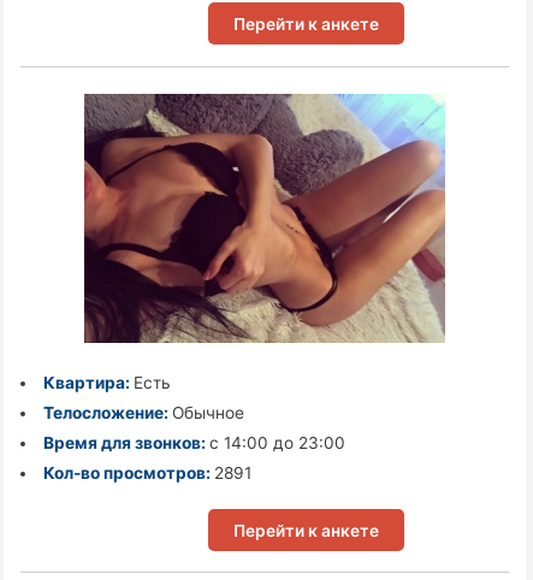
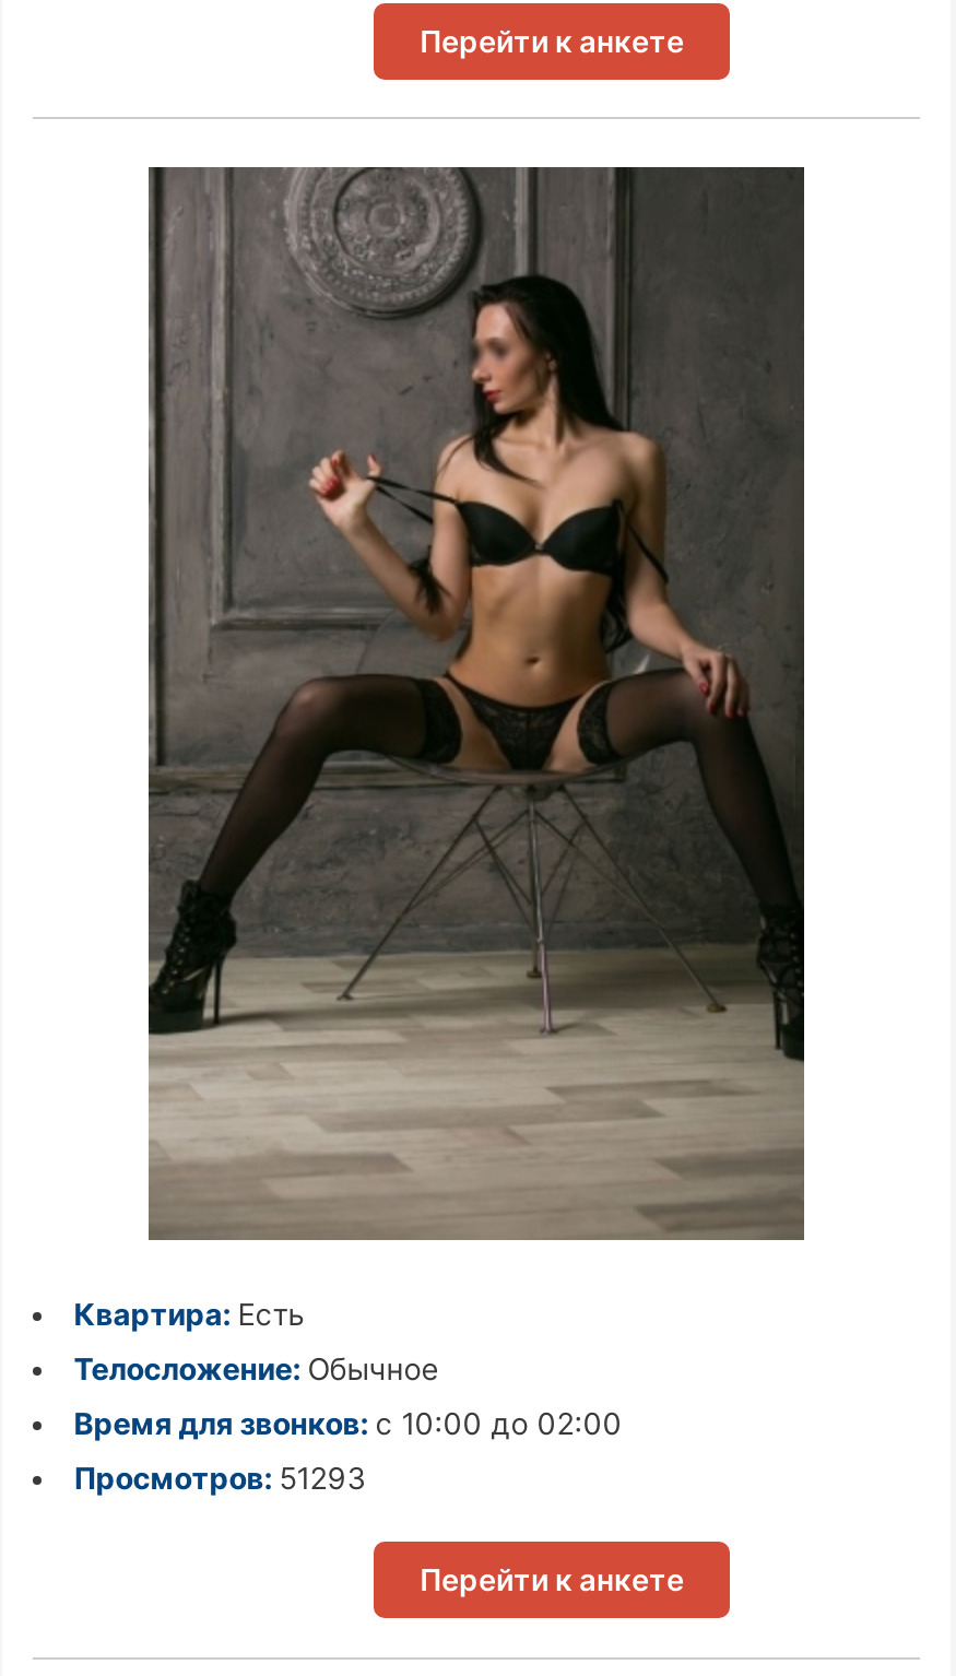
[84,93,445,343] [image] -> [146,164,806,1241] [image]
[43,434,345,453] Время для звонков: с 14:00 до 23:00 -> [74,1406,622,1441] Время для звонков: с 10:00 до 02:00
[43,464,251,483] Кол-во просмотров: 2891 -> [74,1461,366,1496] Просмотров: 51293

